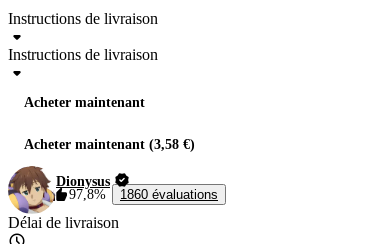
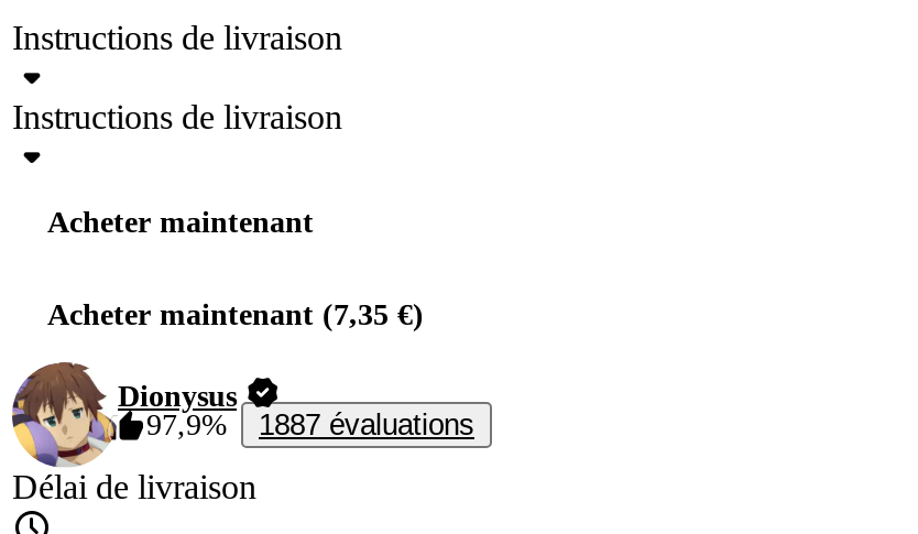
[24,137,195,152] Acheter maintenant (3,58 €) -> [47,298,424,331] Acheter maintenant (7,35 €)
[69,187,106,202] 97,8% -> [146,408,228,442] 97,9%
[120,187,218,202] 1860 évaluations -> [259,408,474,442] 1887 évaluations

